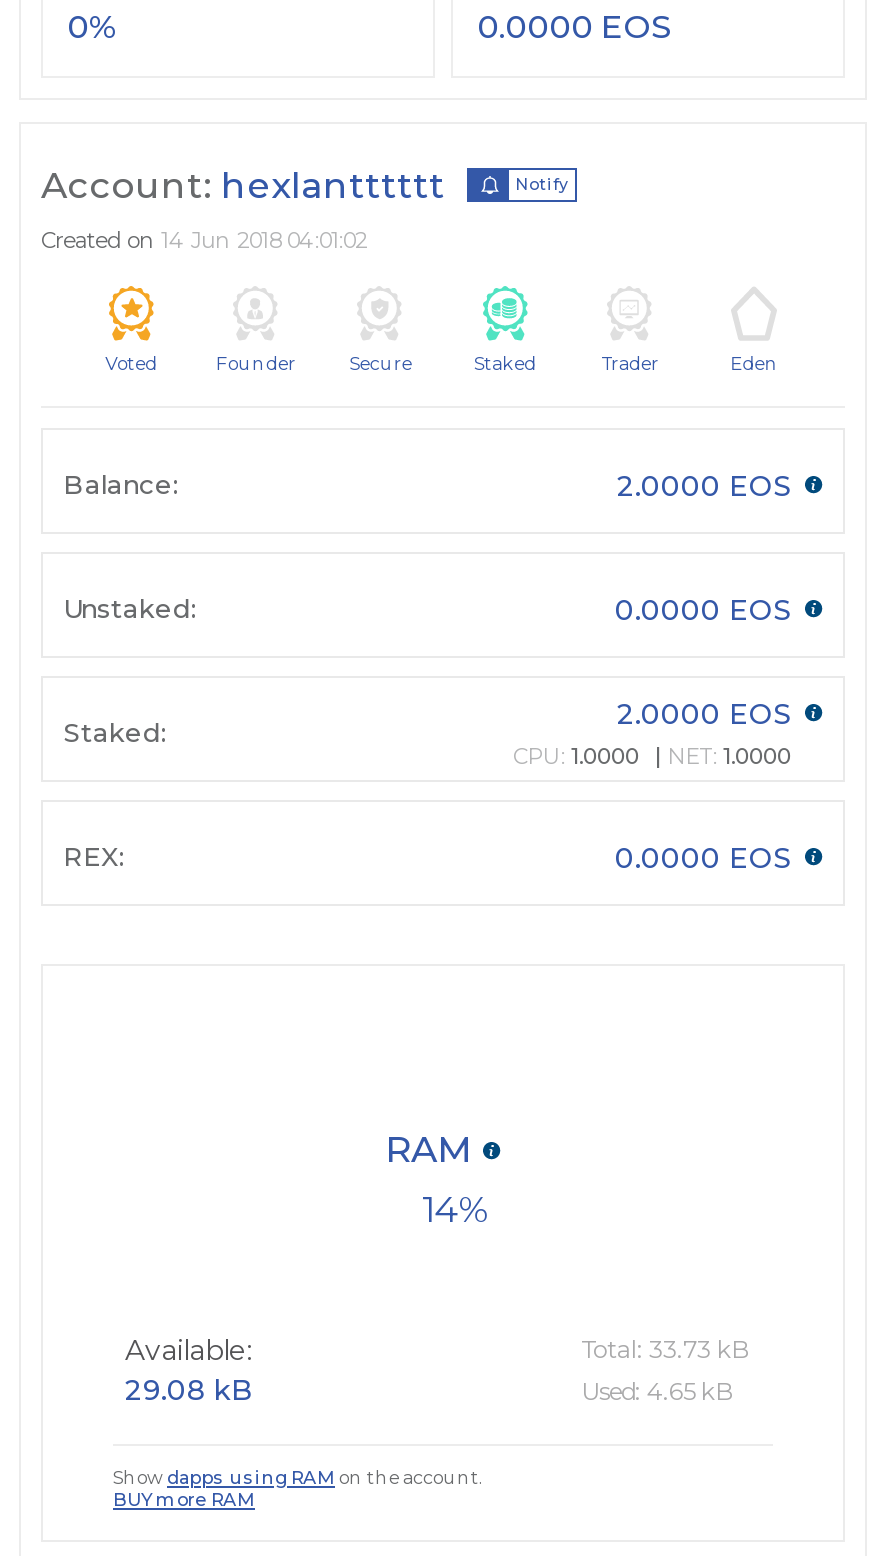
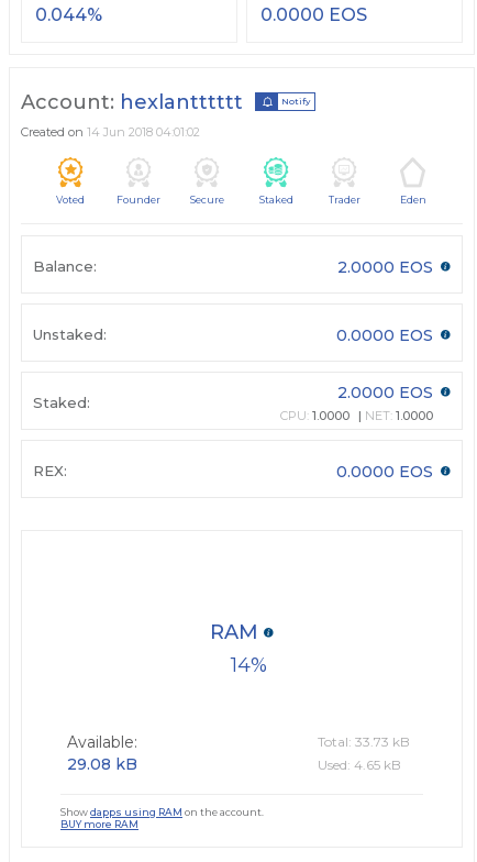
[67,8,117,46] 0% -> [35,5,102,25] 0.044%

